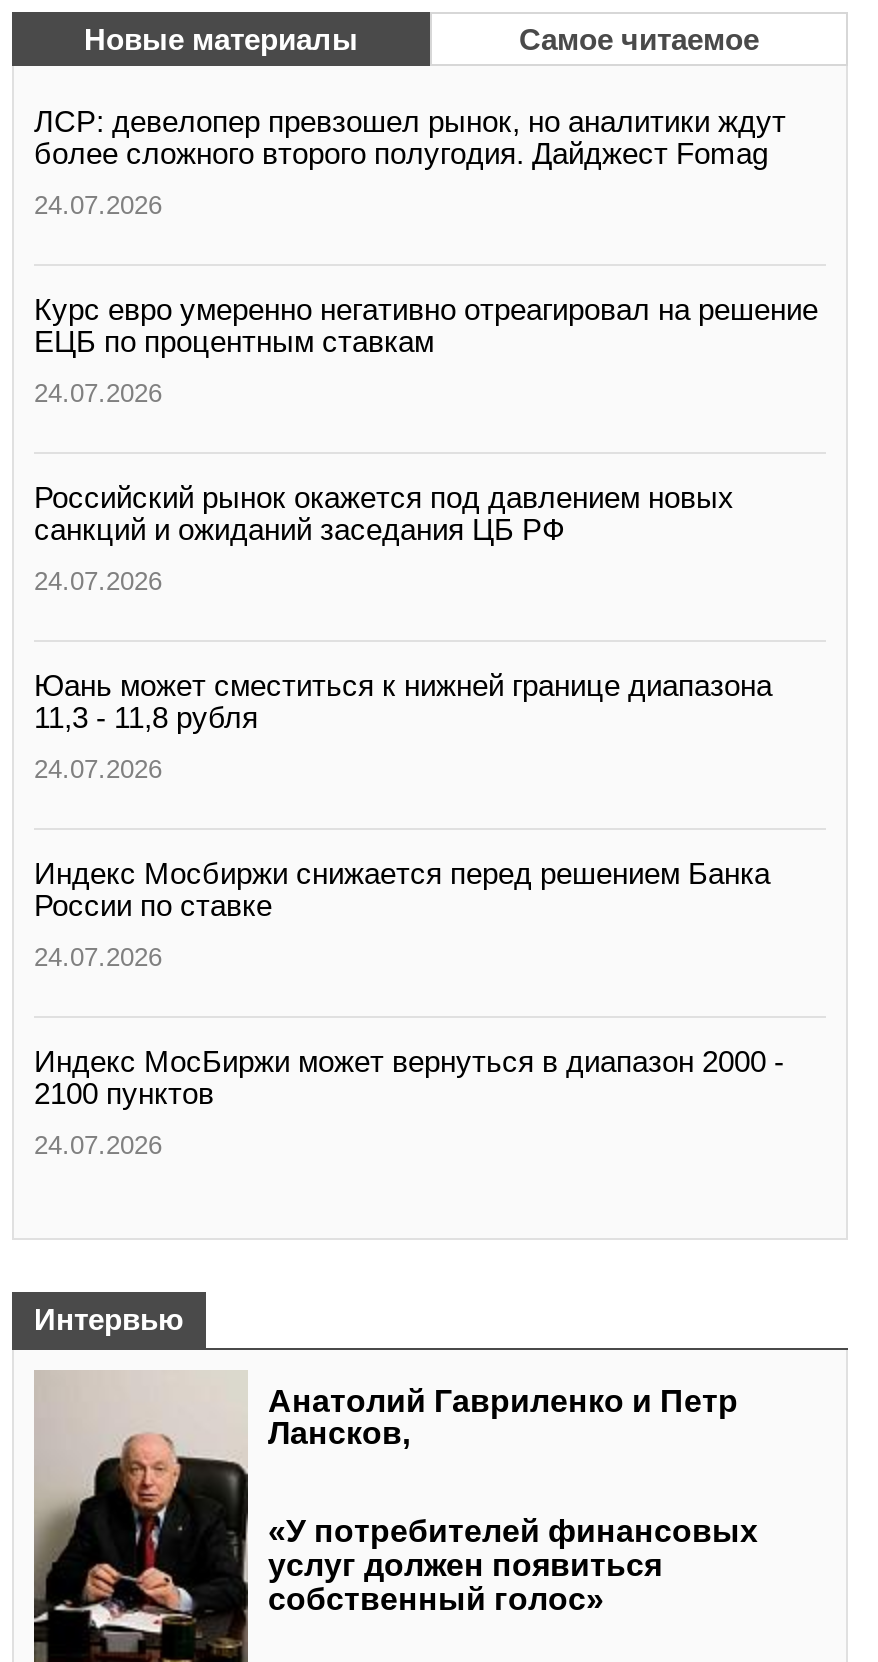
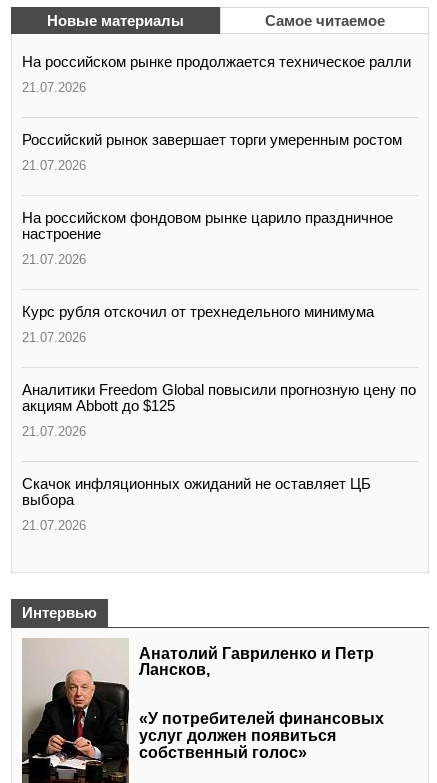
[34,105,786,171] ЛСР: девелопер превзошел рынок, но аналитики ждут | более сложного второго полугодия. Дайджест Fomag -> [22,52,411,69] На российском рынке продолжается техническое ралли
[34,191,162,221] 24.07.2026 -> [22,79,86,94] 21.07.2026
[34,293,818,359] Курс евро умеренно негативно отреагировал на решение | ЕЦБ по процентным ставкам -> [22,130,402,147] Российский рынок завершает торги умеренным ростом
[34,379,162,409] 24.07.2026 -> [22,157,86,172] 21.07.2026
[34,481,734,547] Российский рынок окажется под давлением новых | санкций и ожиданий заседания ЦБ РФ -> [22,208,393,241] На российском фондовом рынке царило праздничное | настроение
[34,567,162,597] 24.07.2026 -> [22,251,86,266] 21.07.2026
[34,669,772,735] Юань может сместиться к нижней границе диапазона | 11,3 - 11,8 рубля -> [22,302,374,319] Курс рубля отскочил от трехнедельного минимума
[34,755,162,785] 24.07.2026 -> [22,329,86,344] 21.07.2026
[34,857,770,923] Индекс Мосбиржи снижается перед решением Банка | России по ставке -> [22,380,416,413] Аналитики Freedom Global повысили прогнозную цену по | акциям Abbott до $125
[34,943,162,973] 24.07.2026 -> [22,423,86,438] 21.07.2026
[34,1045,784,1111] Индекс МосБиржи может вернуться в диапазон 2000 - | 2100 пунктов -> [22,474,371,507] Скачок инфляционных ожиданий не оставляет ЦБ | выбора
[34,1131,162,1161] 24.07.2026 -> [22,517,86,532] 21.07.2026

